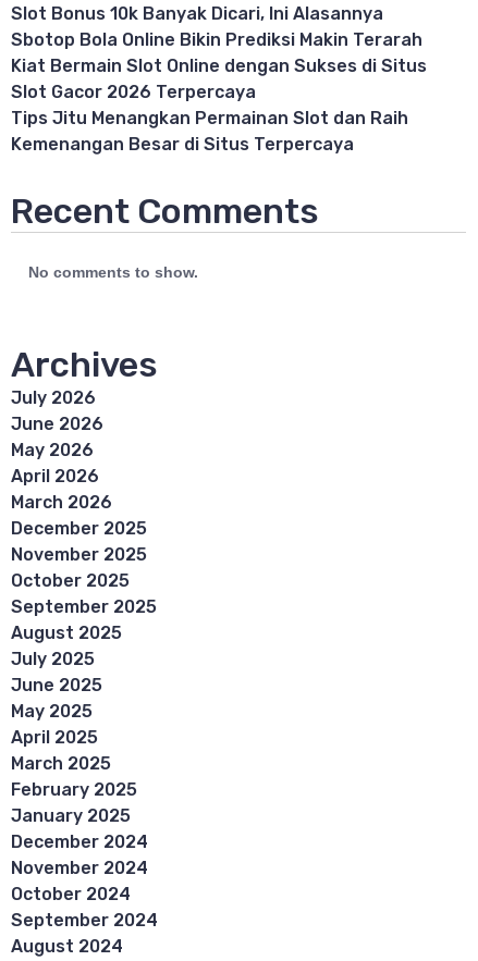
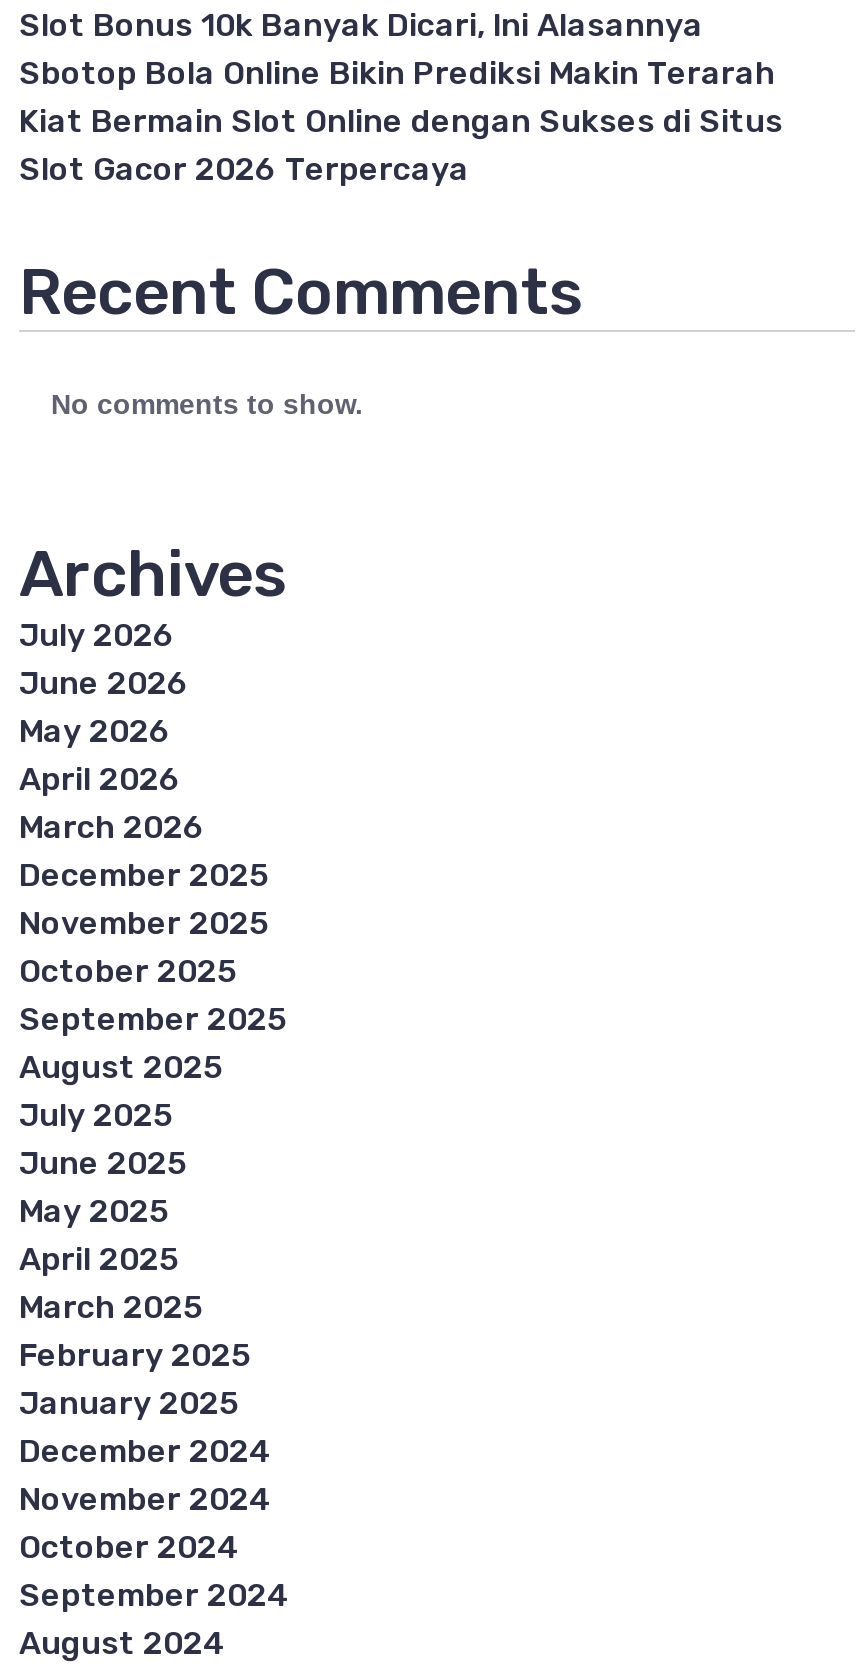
[11,108,408,155] Tips Jitu Menangkan Permainan Slot dan Raih | Kemenangan Besar di Situs Terpercaya -> none

